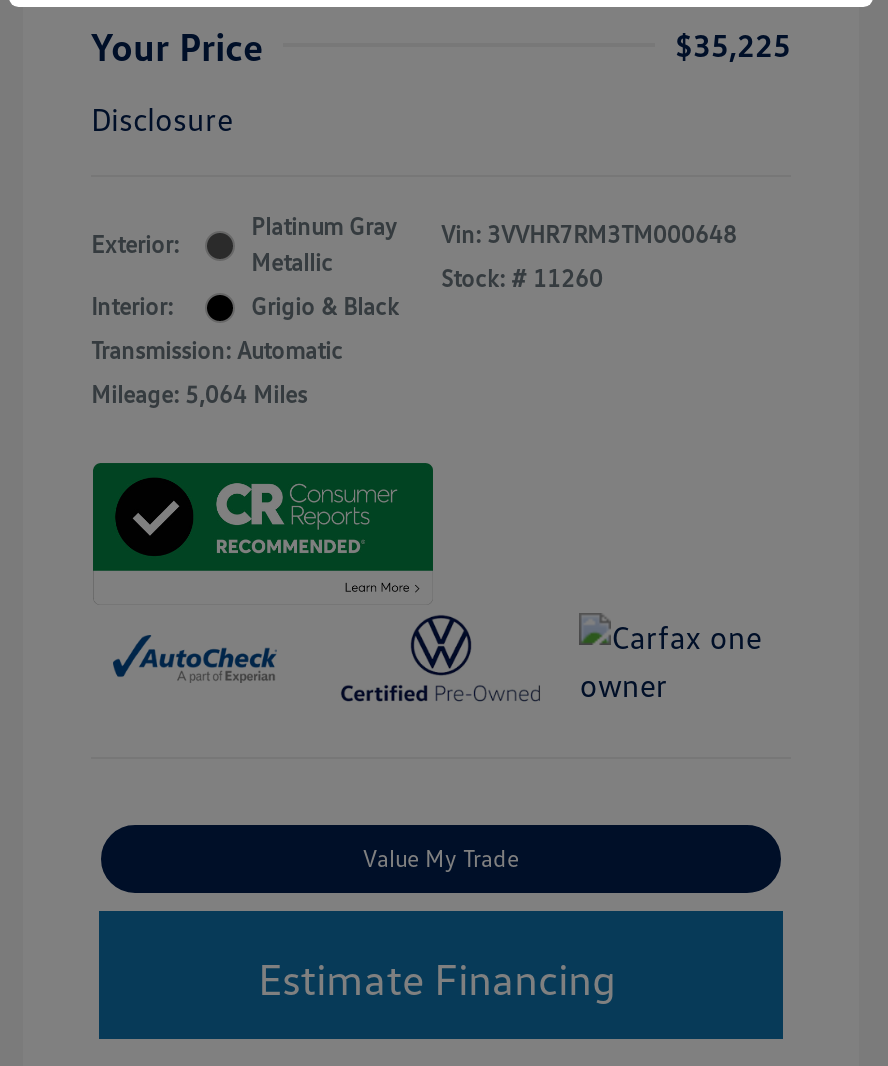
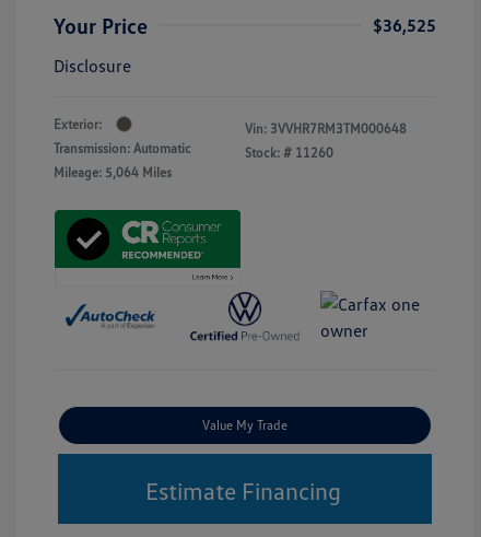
[675,25,791,65] $35,225 -> [373,14,436,36] $36,525
[91,211,399,321] Platinum Gray | Metallic | Interior: | Grigio & Black -> none

